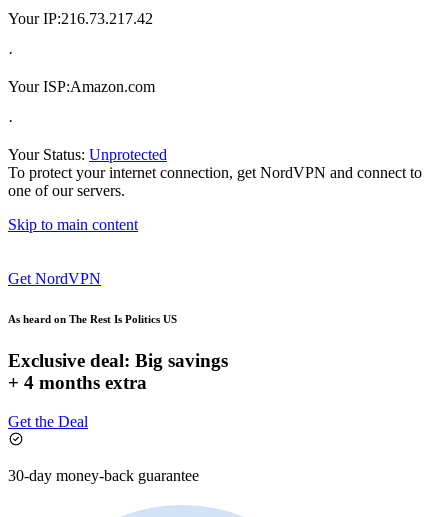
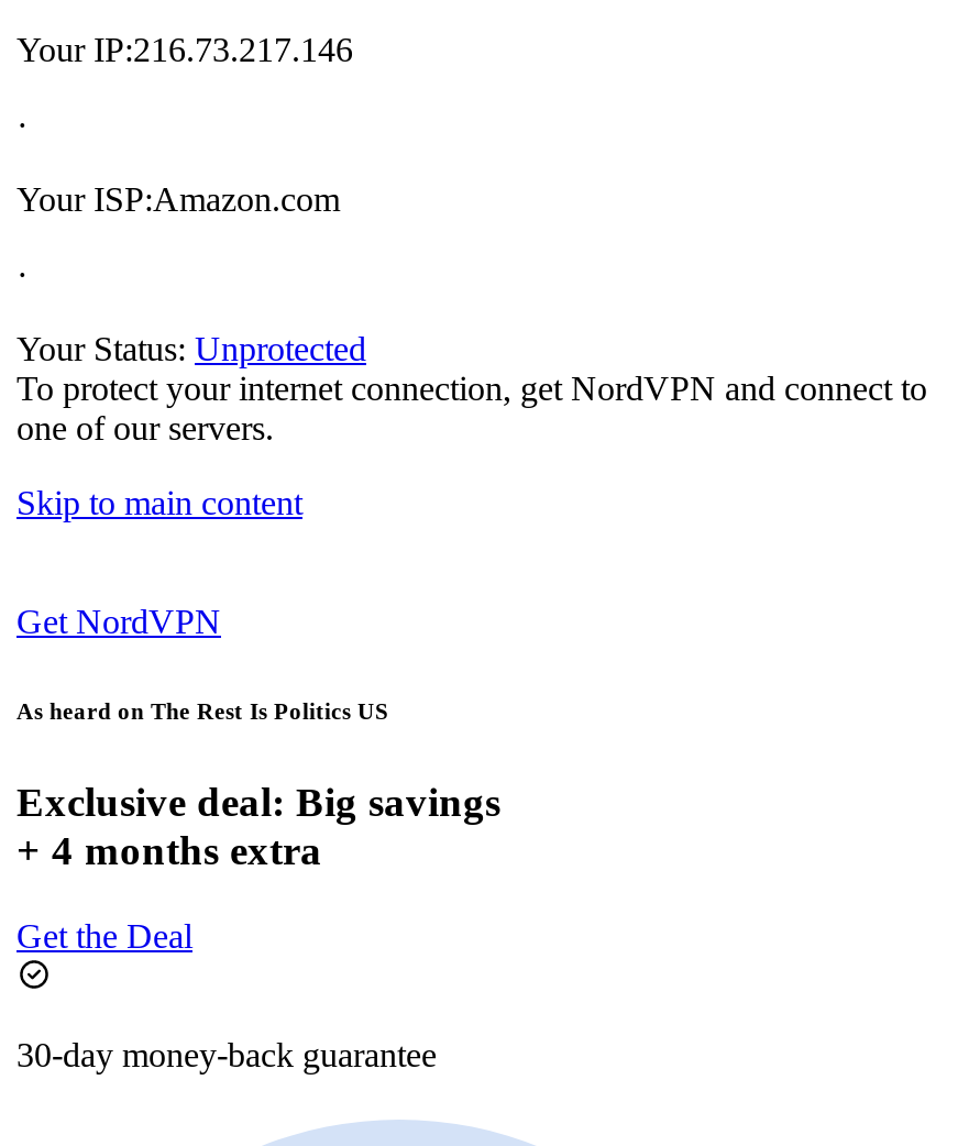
[8,10,153,27] Your IP:216.73.217.42 -> [16,31,353,68] Your IP:216.73.217.146

